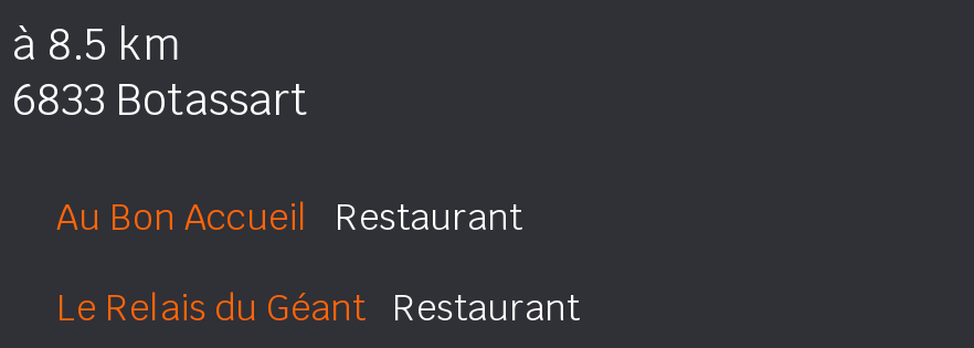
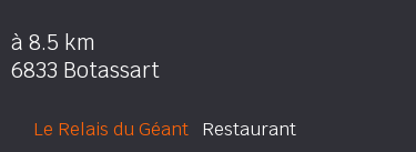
[56,194,522,241] Au Bon Accueil Restaurant -> none

